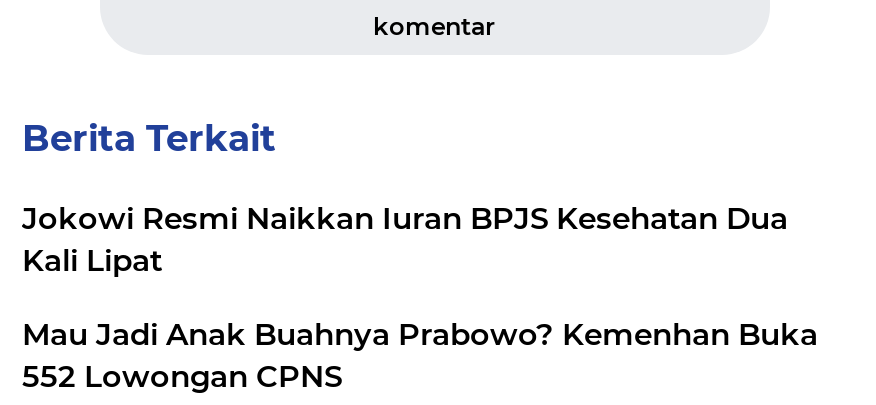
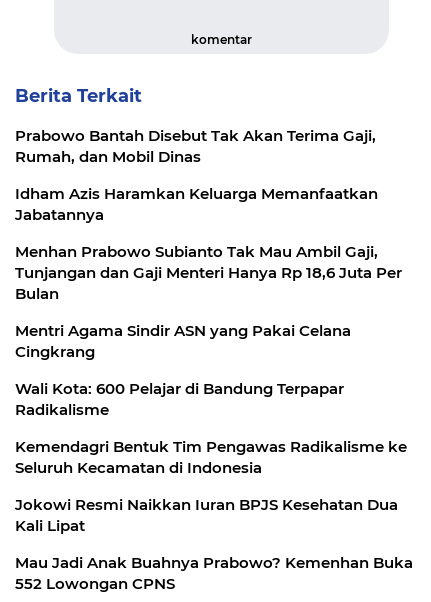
none -> [15,126,407,477] Prabowo Bantah Disebut Tak Akan Terima Gaji, | Rumah, dan Mobil Dinas | Idham Azis Haramkan Keluarga Memanfaatkan | Jabatannya | Menhan Prabowo Subianto Tak Mau Ambil Gaji, | Tunjangan dan Gaji Menteri Hanya Rp 18,6 Juta Per | Bulan | Mentri Agama Sindir ASN yang Pakai Celana | Cingkrang | Wali Kota: 600 Pelajar di Bandung Terpapar | Radikalisme | Kemendagri Bentuk Tim Pengawas Radikalisme ke | Seluruh Kecamatan di Indonesia

